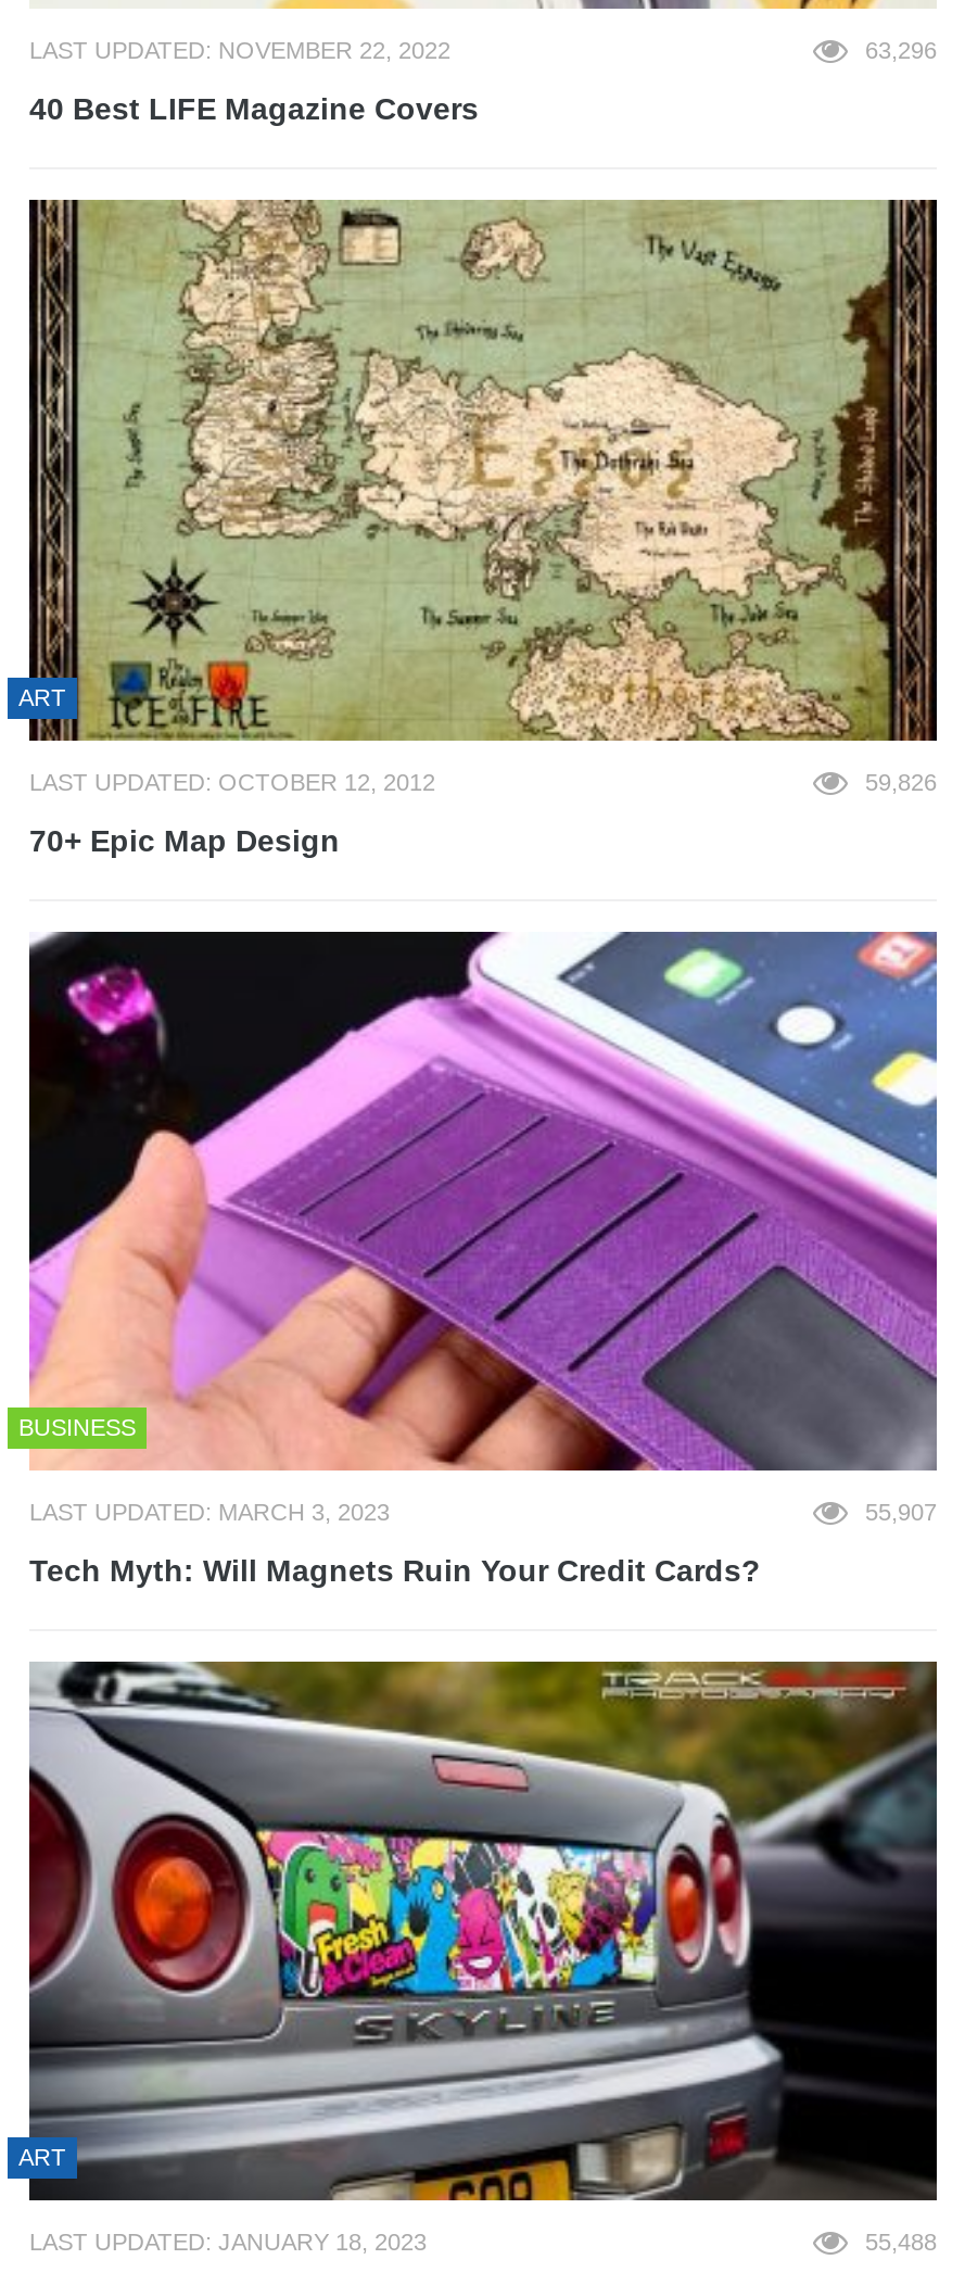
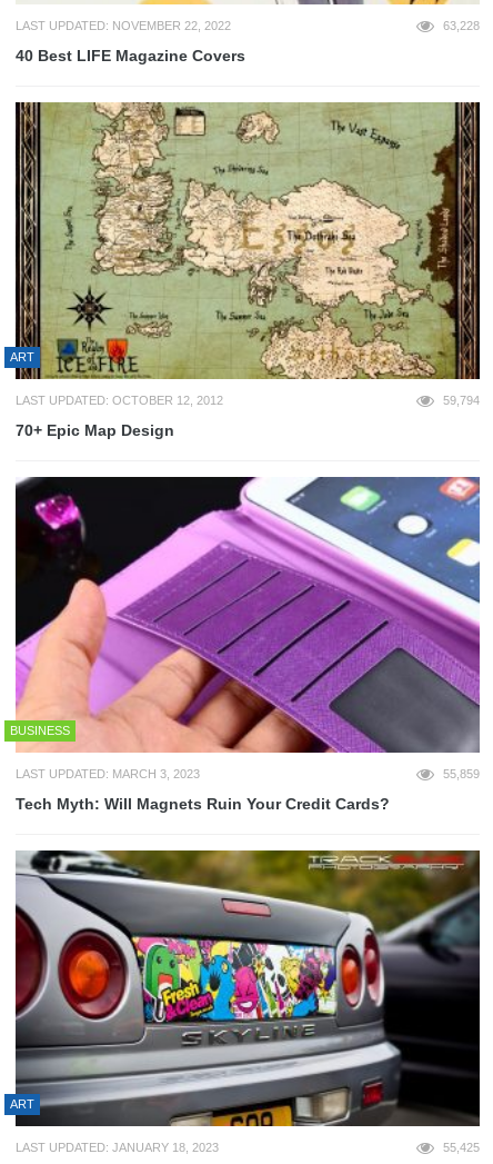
[859,38,937,64] 63,296 -> [440,19,480,33] 63,228
[859,768,937,794] 59,826 -> [440,393,480,406] 59,794
[859,1498,937,1524] 55,907 -> [440,767,480,780] 55,859
[859,2228,937,2254] 55,488 -> [440,1141,480,1154] 55,425

